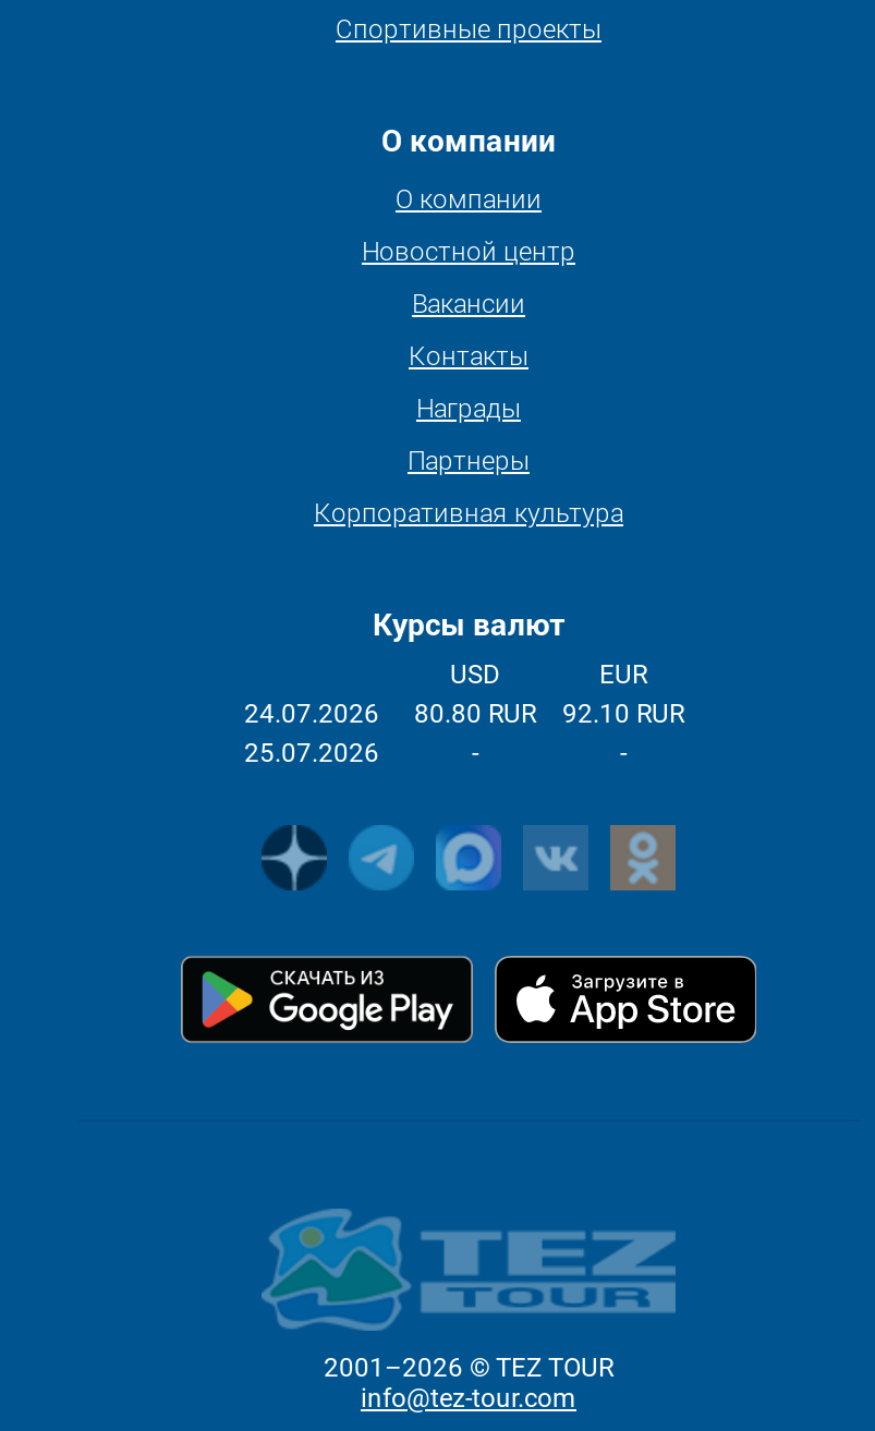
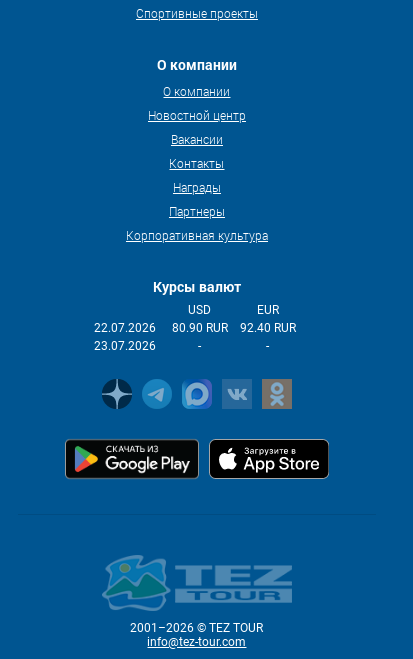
[244,699,379,729] 24.07.2026 -> [94,321,156,335] 22.07.2026
[414,699,536,729] 80.80 RUR -> [172,321,228,335] 80.90 RUR
[562,699,684,729] 92.10 RUR -> [240,321,296,335] 92.40 RUR
[244,738,379,768] 25.07.2026 -> [94,339,156,353] 23.07.2026

